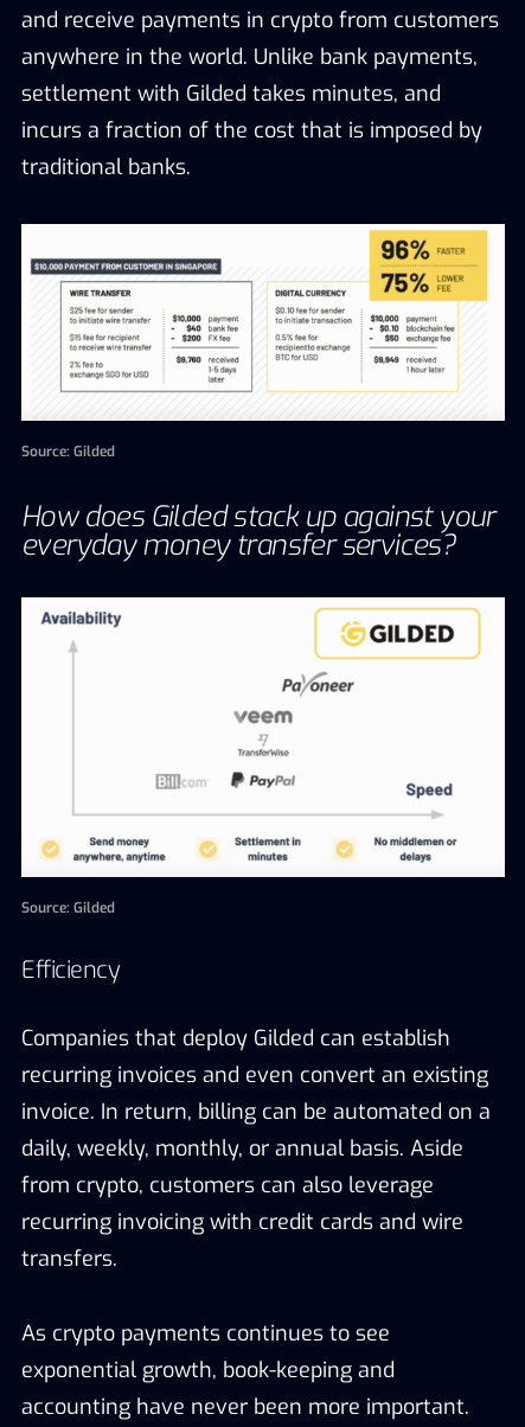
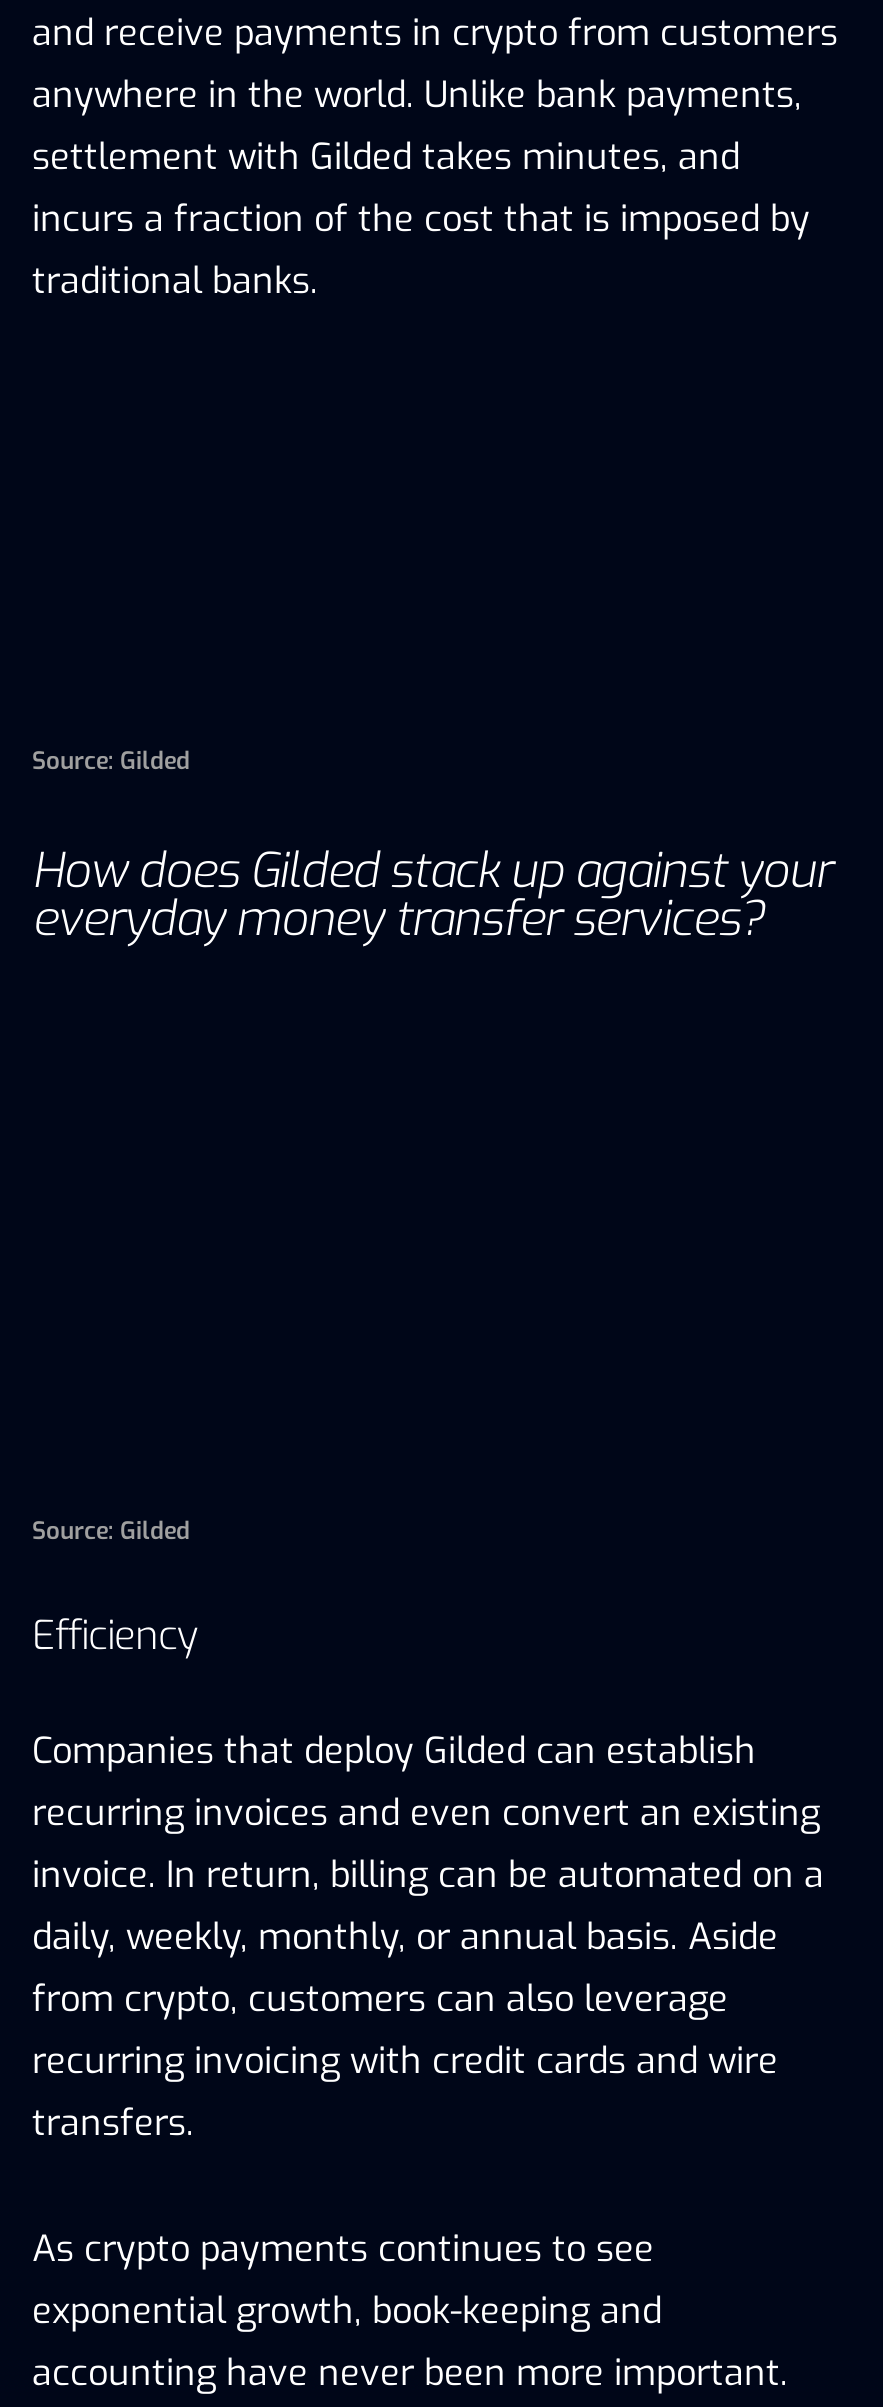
[20,223,506,422] [image] -> none
[20,596,506,878] [image] -> none

